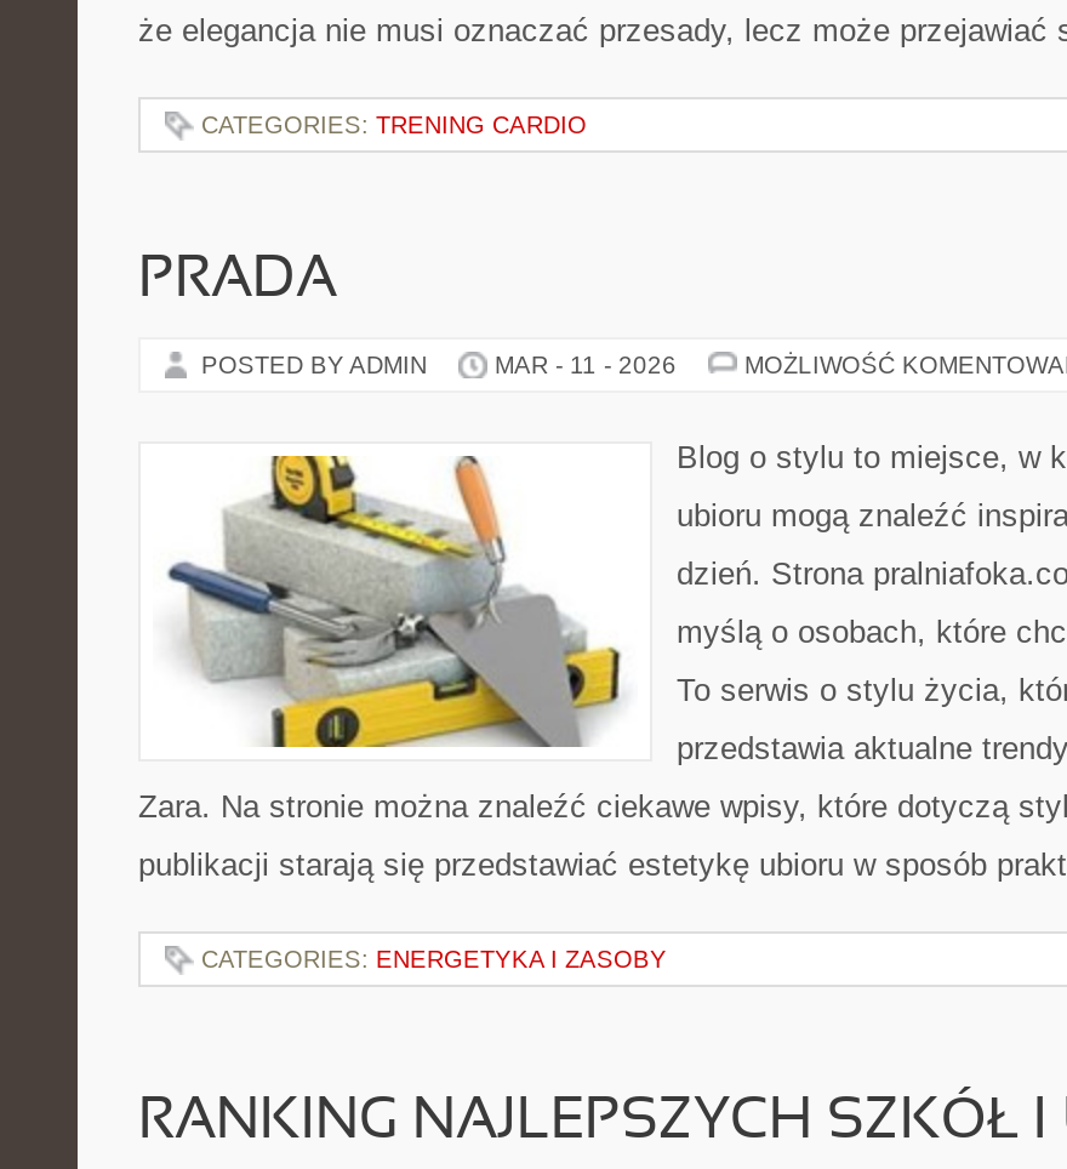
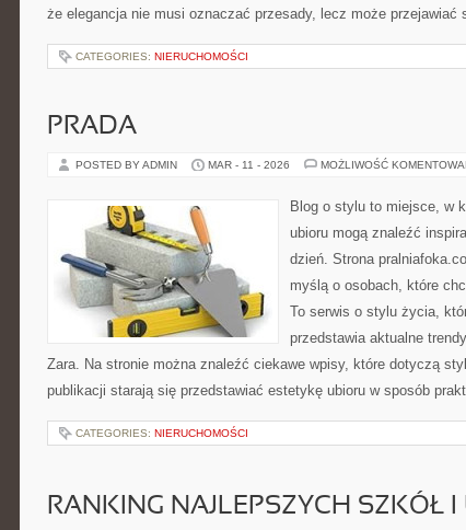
[201,112,587,138] CATEGORIES: TRENING CARDIO -> [75,50,248,62] CATEGORIES: NIERUCHOMOŚCI
[201,946,667,973] CATEGORIES: ENERGETYKA I ZASOBY -> [75,427,248,439] CATEGORIES: NIERUCHOMOŚCI

